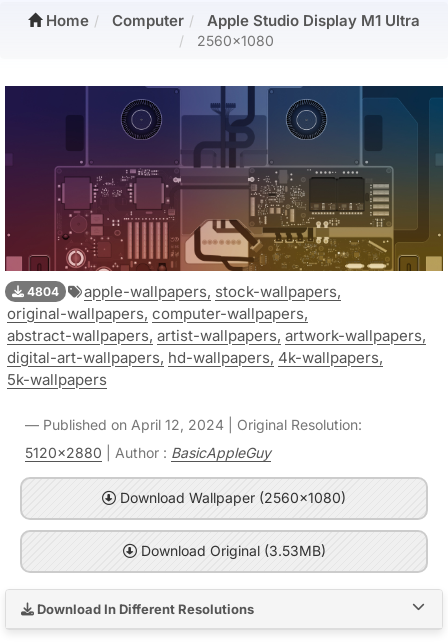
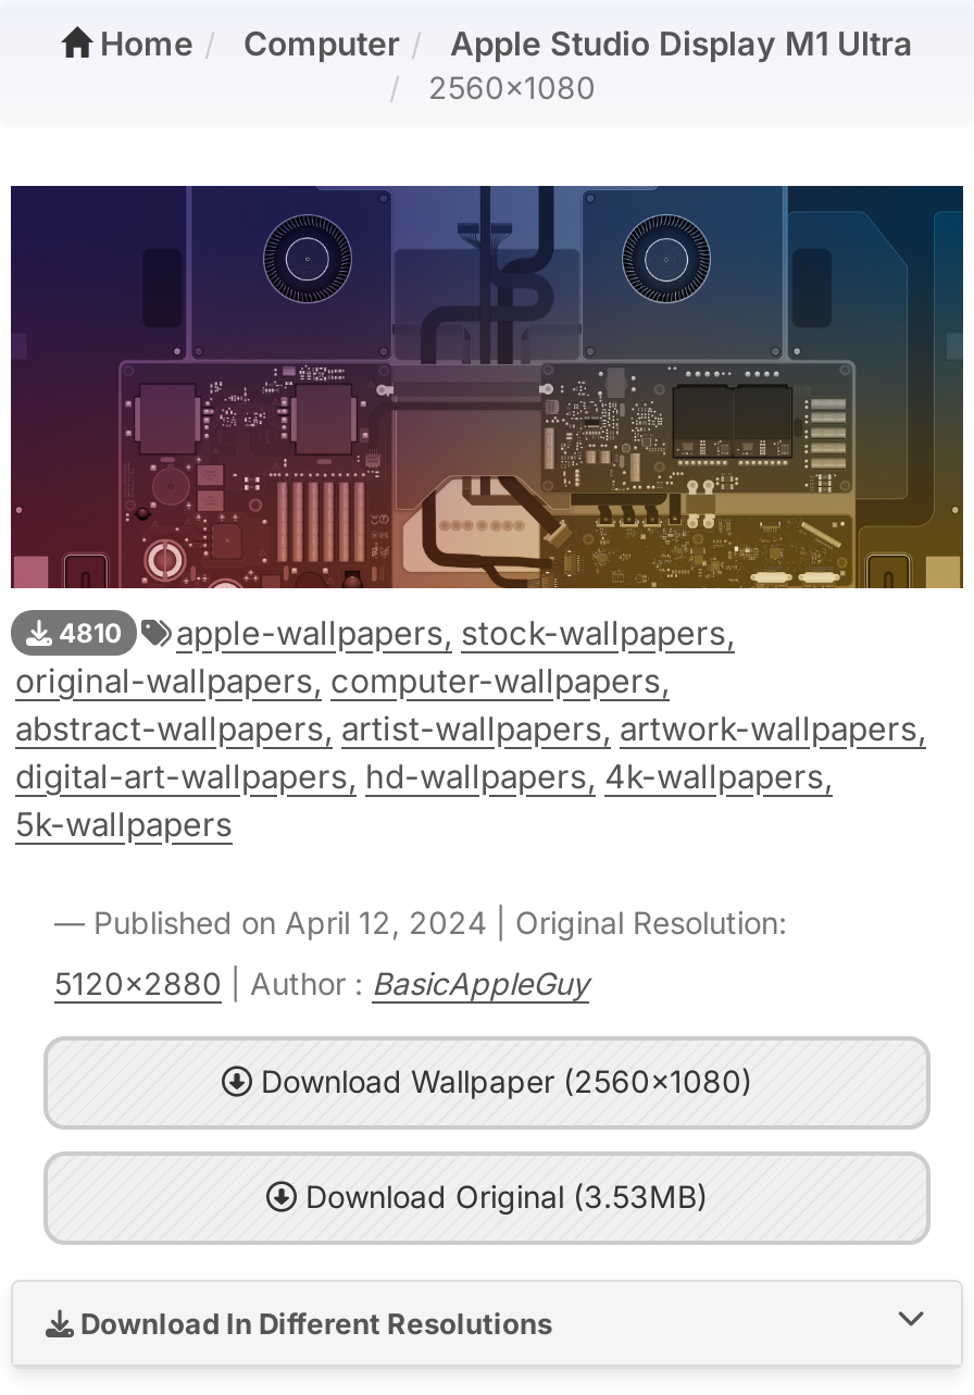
[24,282,341,301] 4804 apple-wallpapers, stock-wallpapers, -> [52,612,735,653] 4810 apple-wallpapers, stock-wallpapers,

